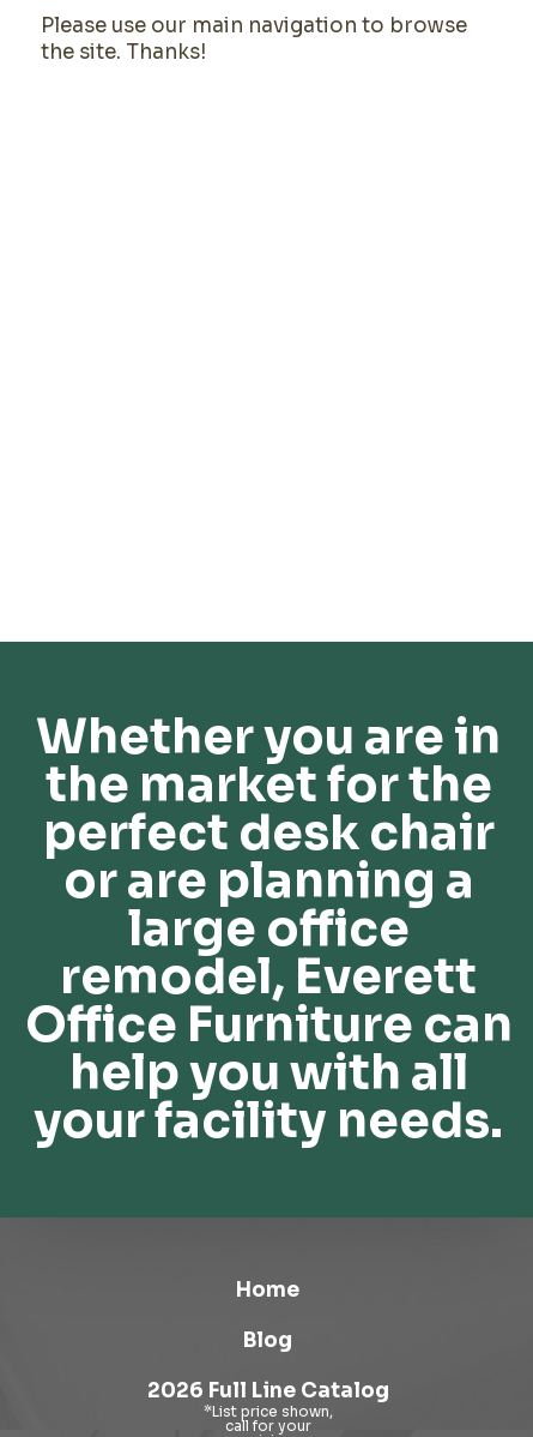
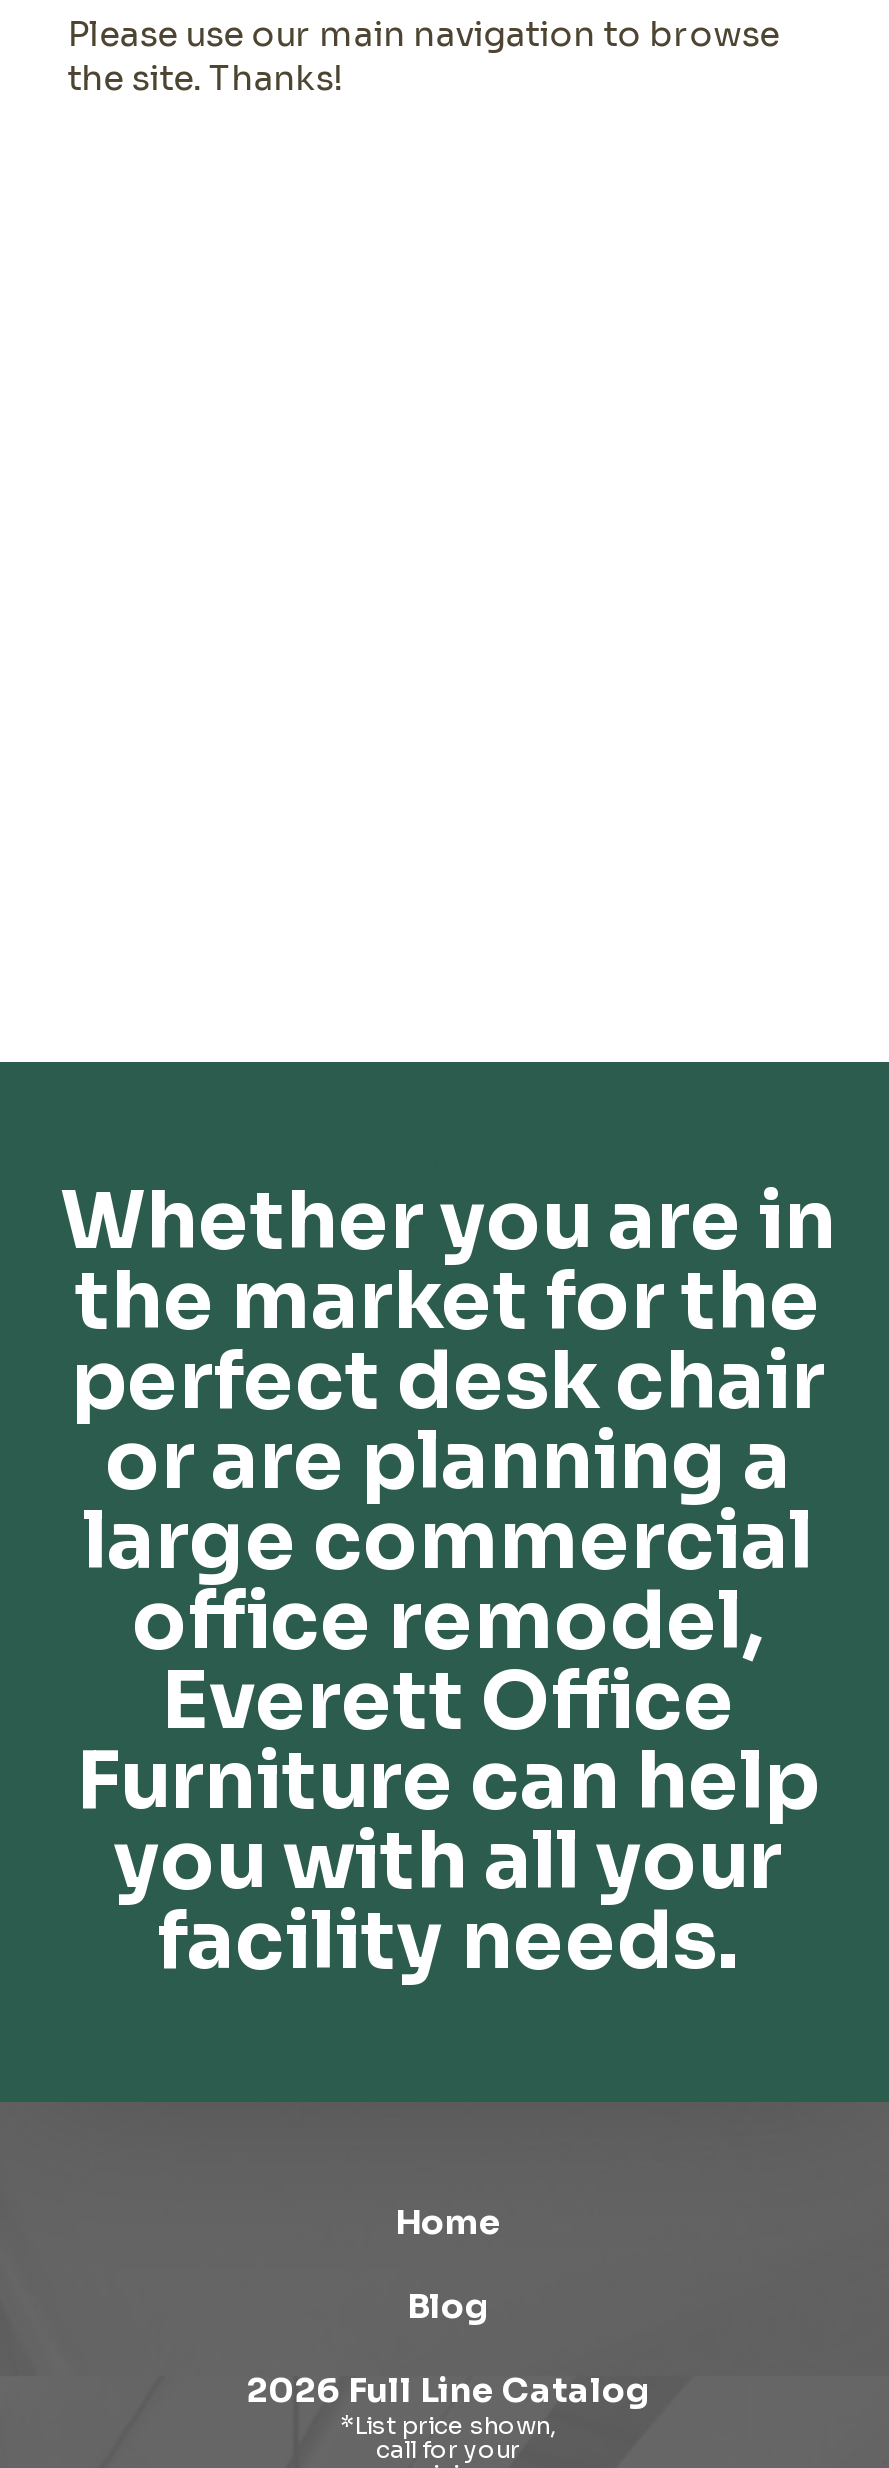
[25,898,512,1152] large office | remodel, Everett | Office Furniture can | help you with all | your facility needs. -> [76,1490,820,1992] large commercial | office remodel, | Everett Office | Furniture can help | you with all your | facility needs.

